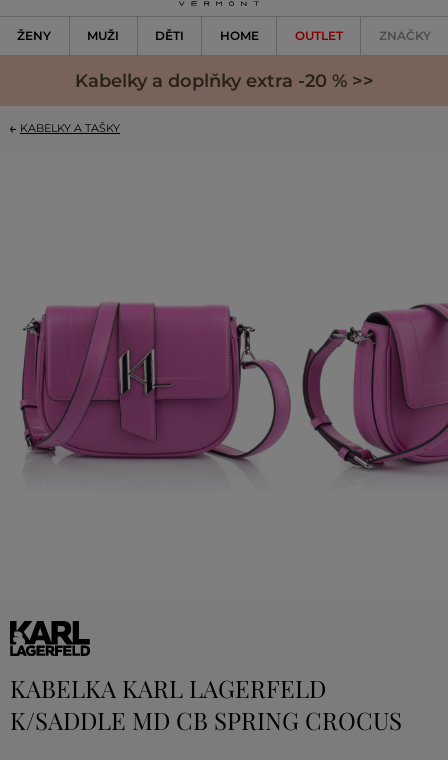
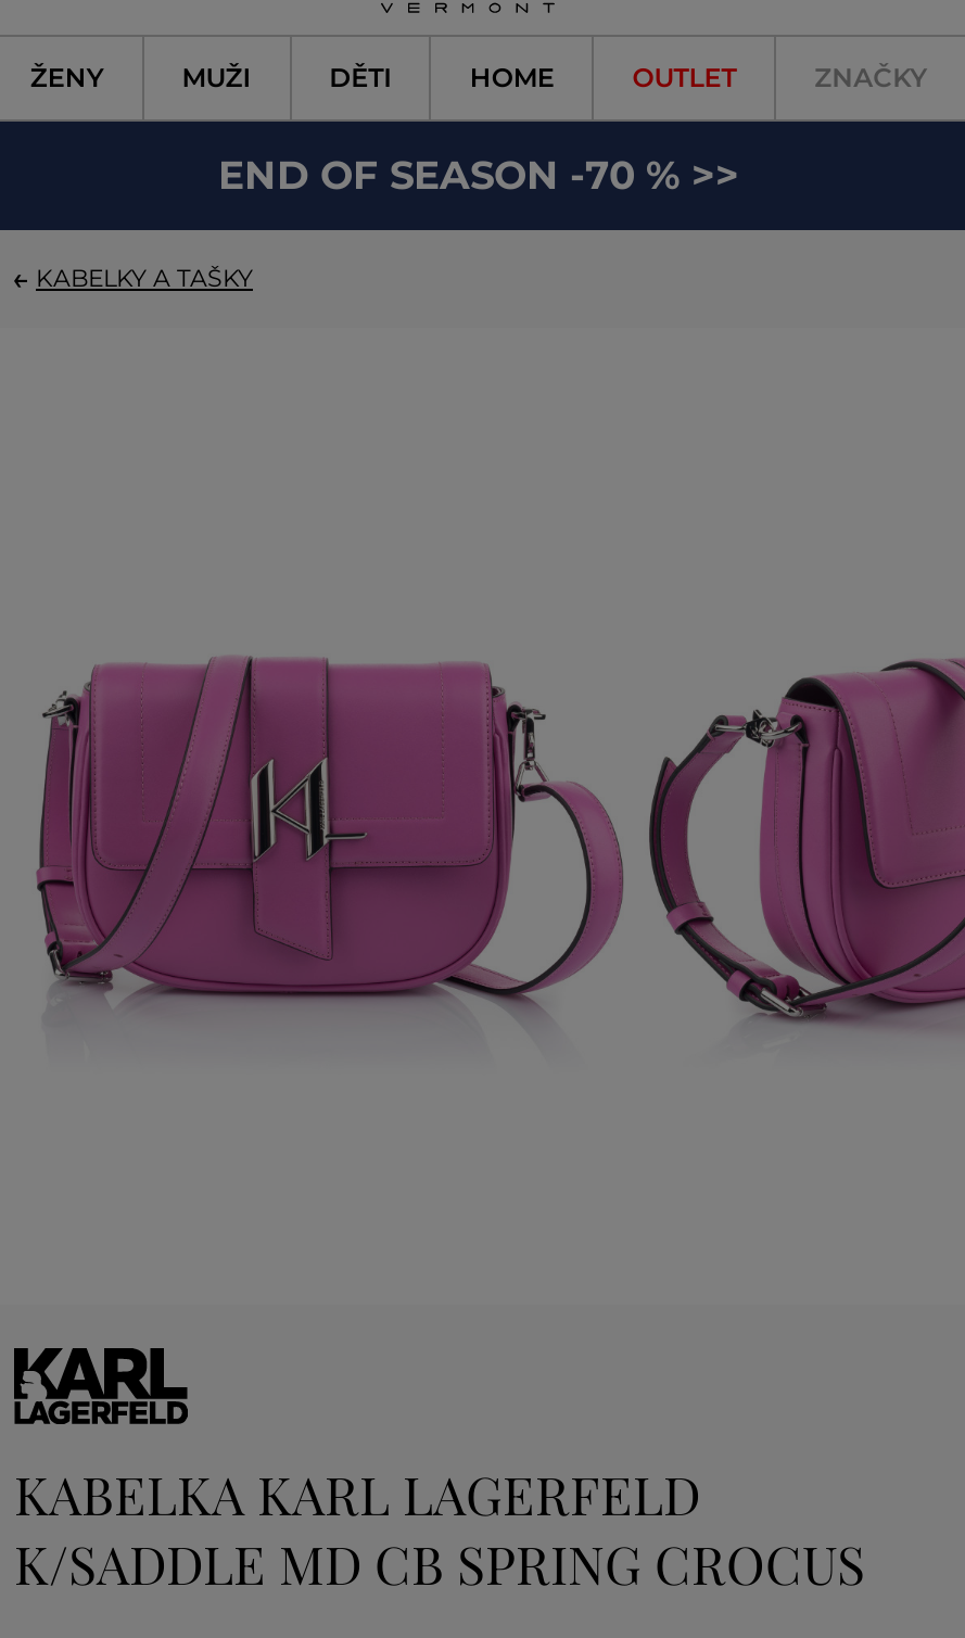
[74,70,373,92] Kabelky a doplňky extra -20 % >> -> [218,152,739,200] END OF SEASON -70 % >>

